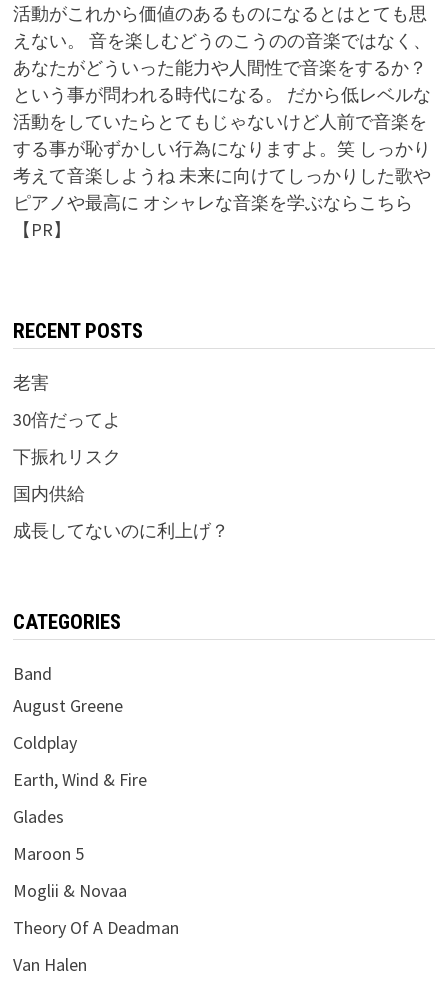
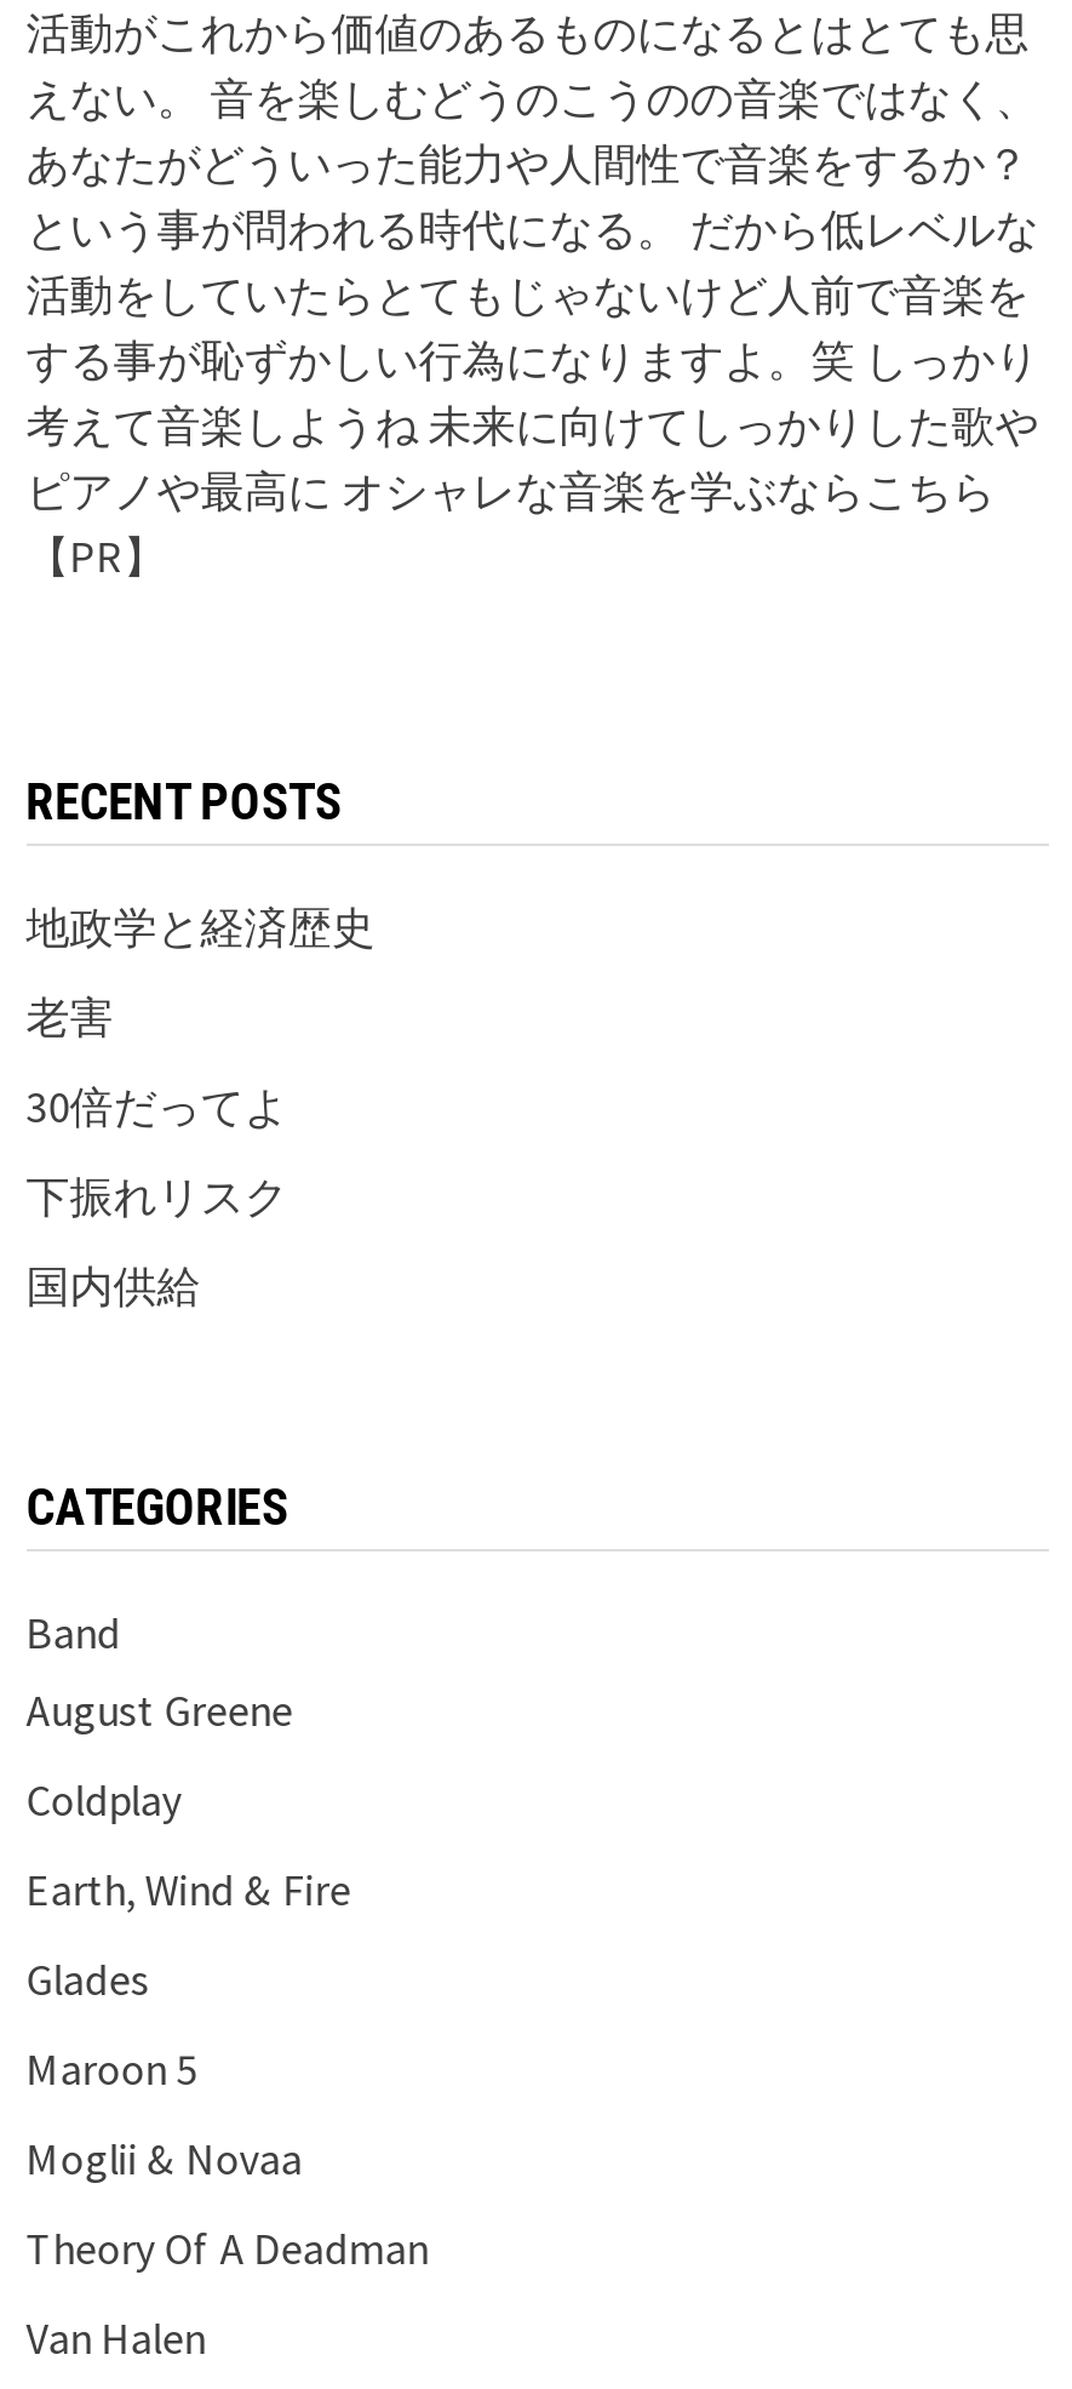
none -> [26,899,375,955] 地政学と経済歴史
moved [13,371,121,505] -> [26,989,288,1314]: 老害 | 30倍だってよ | 下振れリスク | 国内供給
[13,519,229,542] 成長してないのに利上げ？ -> none

